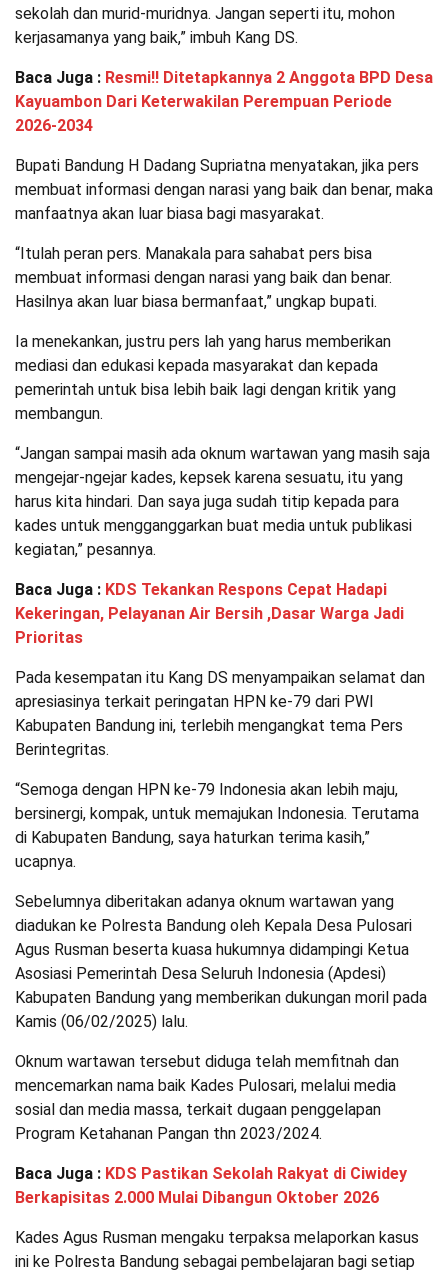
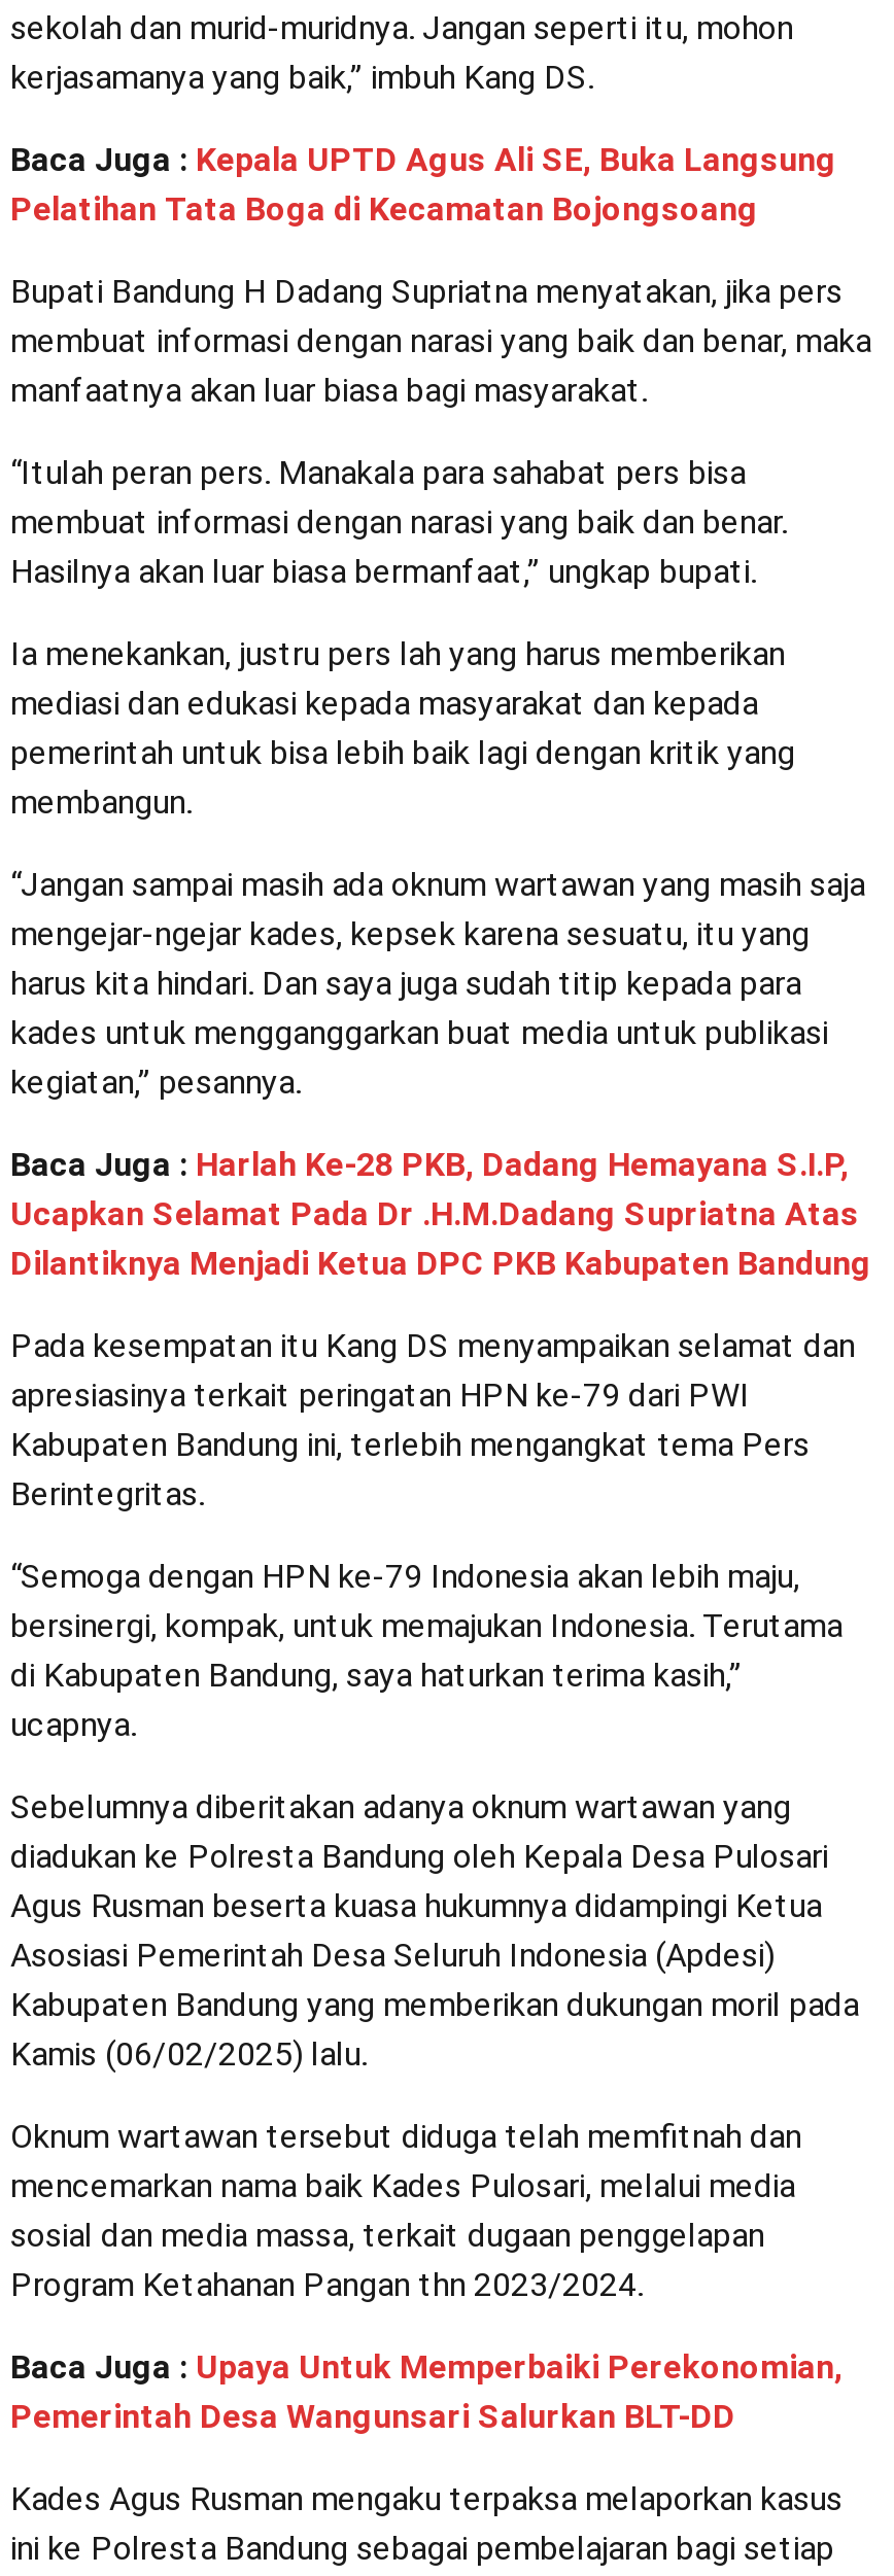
[15,68,433,135] Baca Juga : Resmi!! Ditetapkannya 2 Anggota BPD Desa | Kayuambon Dari Keterwakilan Perempuan Periode | 2026-2034 -> [10,140,836,228] Baca Juga : Kepala UPTD Agus Ali SE, Buka Langsung | Pelatihan Tata Boga di Kecamatan Bojongsoang
[15,580,404,647] Baca Juga : KDS Tekankan Respons Cepat Hadapi | Kekeringan, Pelayanan Air Bersih ,Dasar Warga Jadi | Prioritas -> [10,1144,871,1282] Baca Juga : Harlah Ke-28 PKB, Dadang Hemayana S.I.P, | Ucapkan Selamat Pada Dr .H.M.Dadang Supriatna Atas | Dilantiknya Menjadi Ketua DPC PKB Kabupaten Bandung
[15,1164,407,1207] Baca Juga : KDS Pastikan Sekolah Rakyat di Ciwidey | Berkapisitas 2.000 Mulai Dibangun Oktober 2026 -> [10,2347,843,2436] Baca Juga : Upaya Untuk Memperbaiki Perekonomian, | Pemerintah Desa Wangunsari Salurkan BLT-DD

